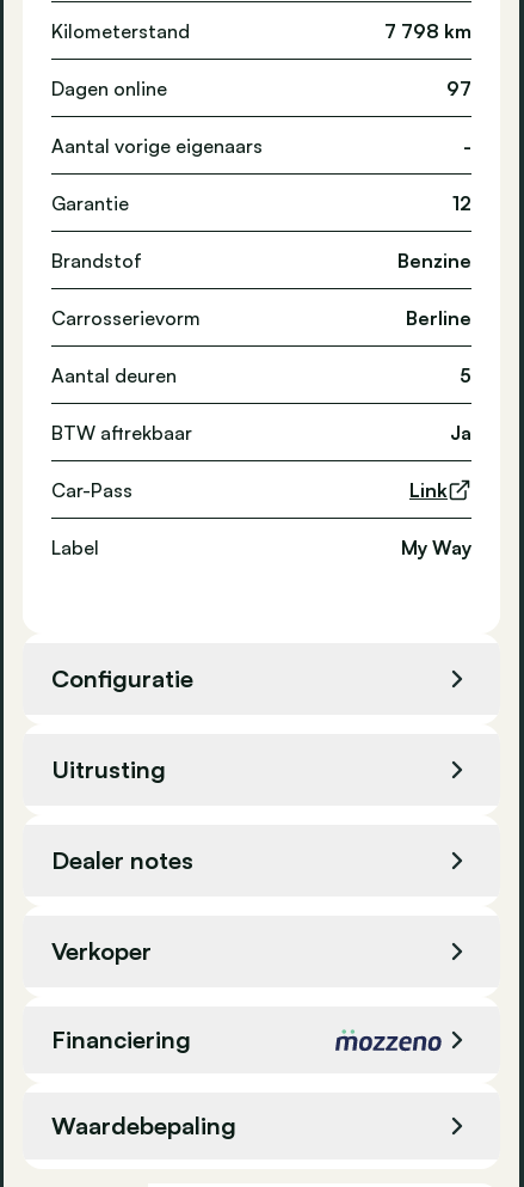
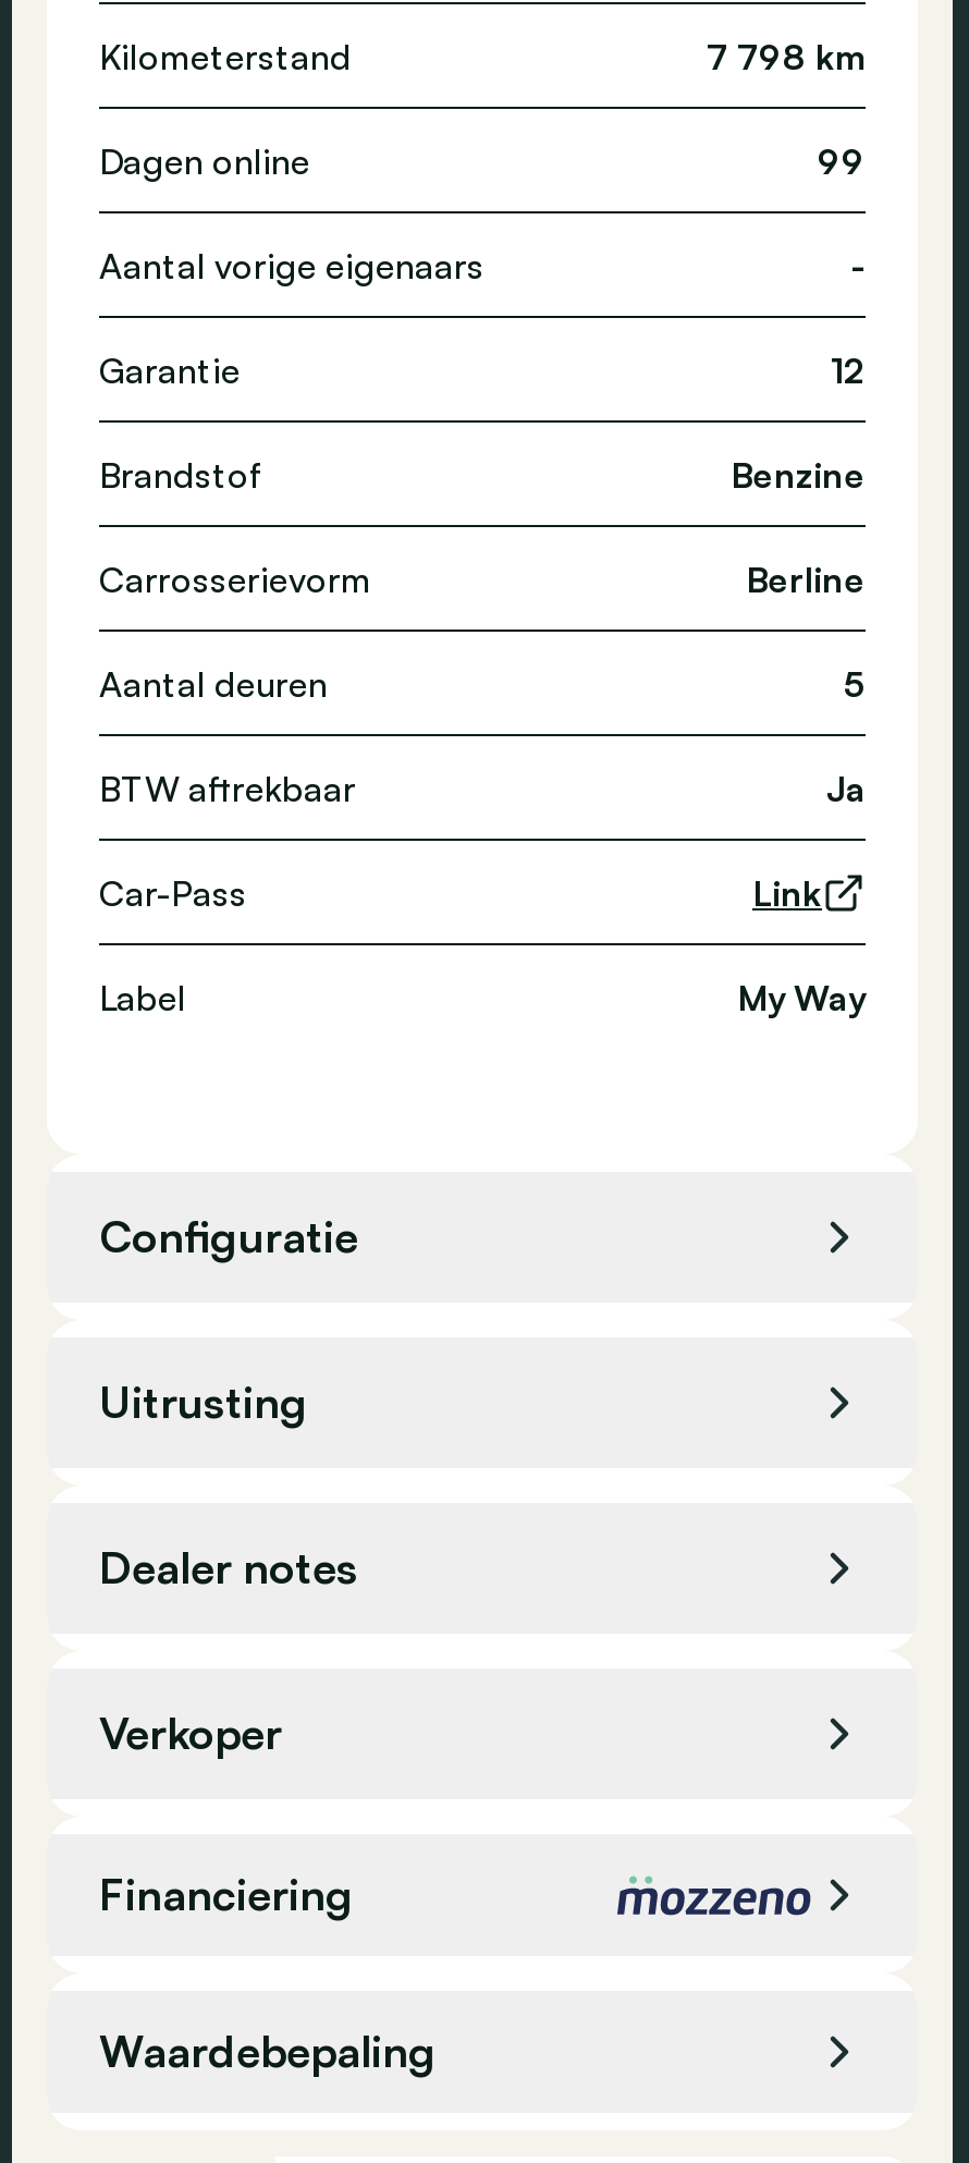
[446,76,471,100] 97 -> [818,138,866,182] 99

